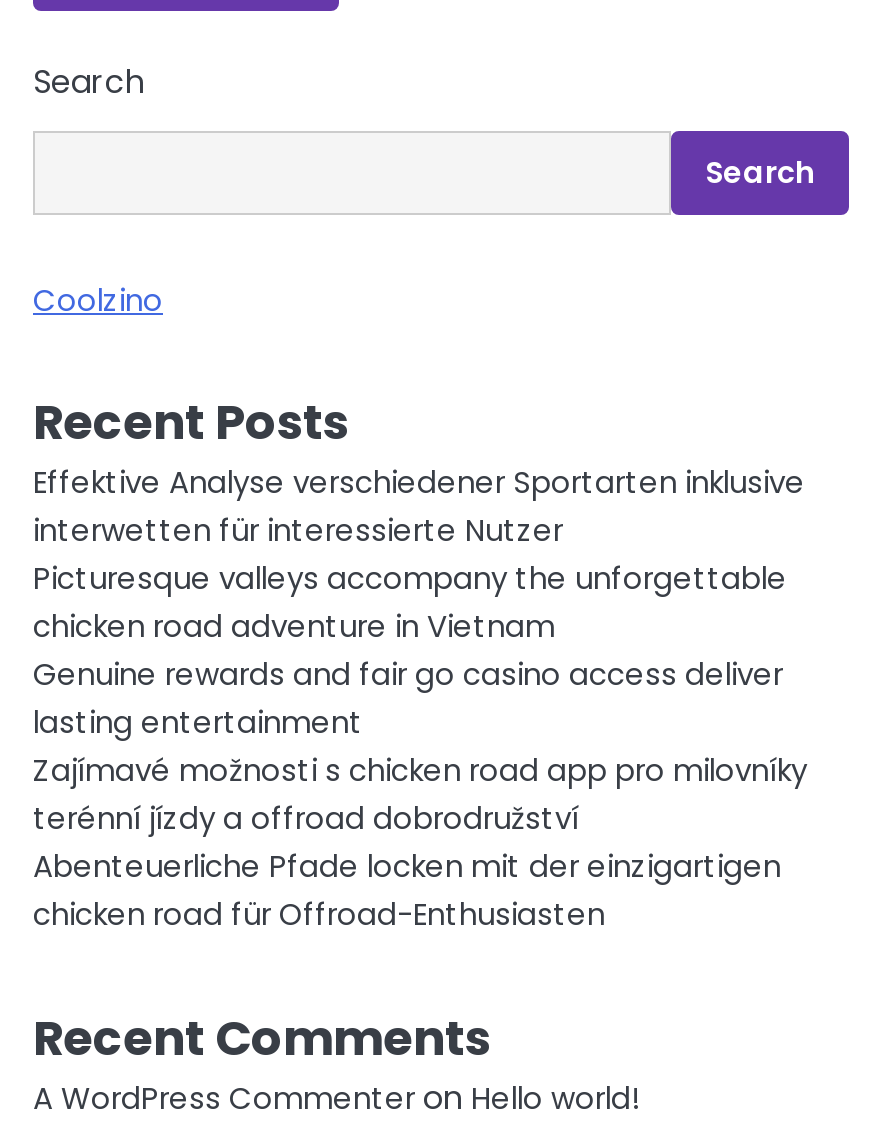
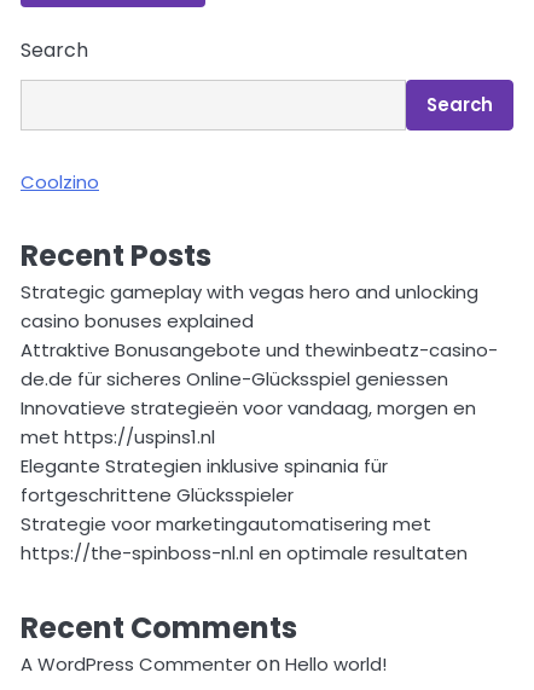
[33,462,807,936] Effektive Analyse verschiedener Sportarten inklusive | interwetten für interessierte Nutzer | Picturesque valleys accompany the unforgettable | chicken road adventure in Vietnam | Genuine rewards and fair go casino access deliver | lasting entertainment | Zajímavé možnosti s chicken road app pro milovníky | terénní jízdy a offroad dobrodružství | Abenteuerliche Pfade locken mit der einzigartigen | chicken road für Offroad-Enthusiasten -> [21,280,498,566] Strategic gameplay with vegas hero and unlocking | casino bonuses explained | Attraktive Bonusangebote und thewinbeatz-casino- | de.de für sicheres Online-Glücksspiel geniessen | Innovatieve strategieën voor vandaag, morgen en | met https://uspins1.nl | Elegante Strategien inklusive spinania für | fortgeschrittene Glücksspieler | Strategie voor marketingautomatisering met | https://the-spinboss-nl.nl en optimale resultaten

